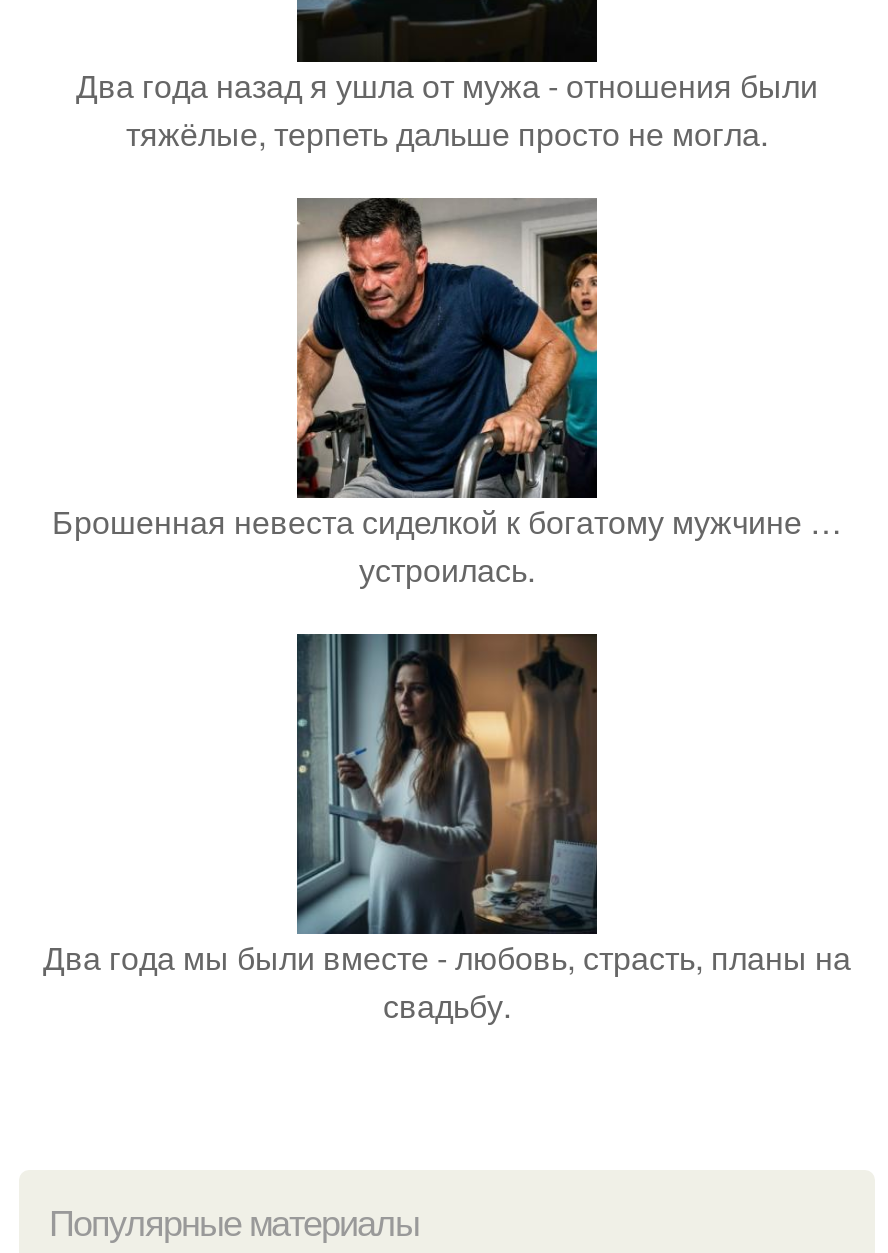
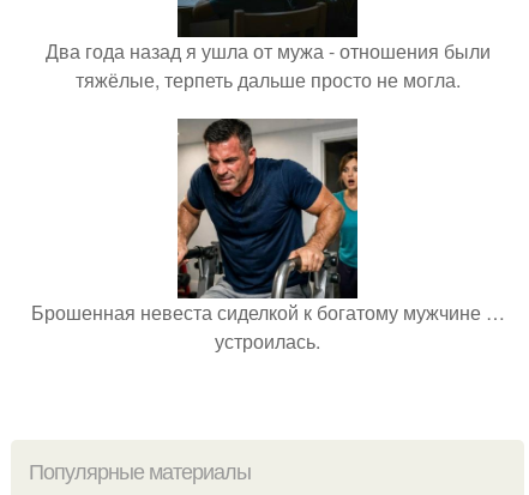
[43,632,851,1027] [image] | Два года мы были вместе - любовь, страсть, планы на | свадьбу. -> none

